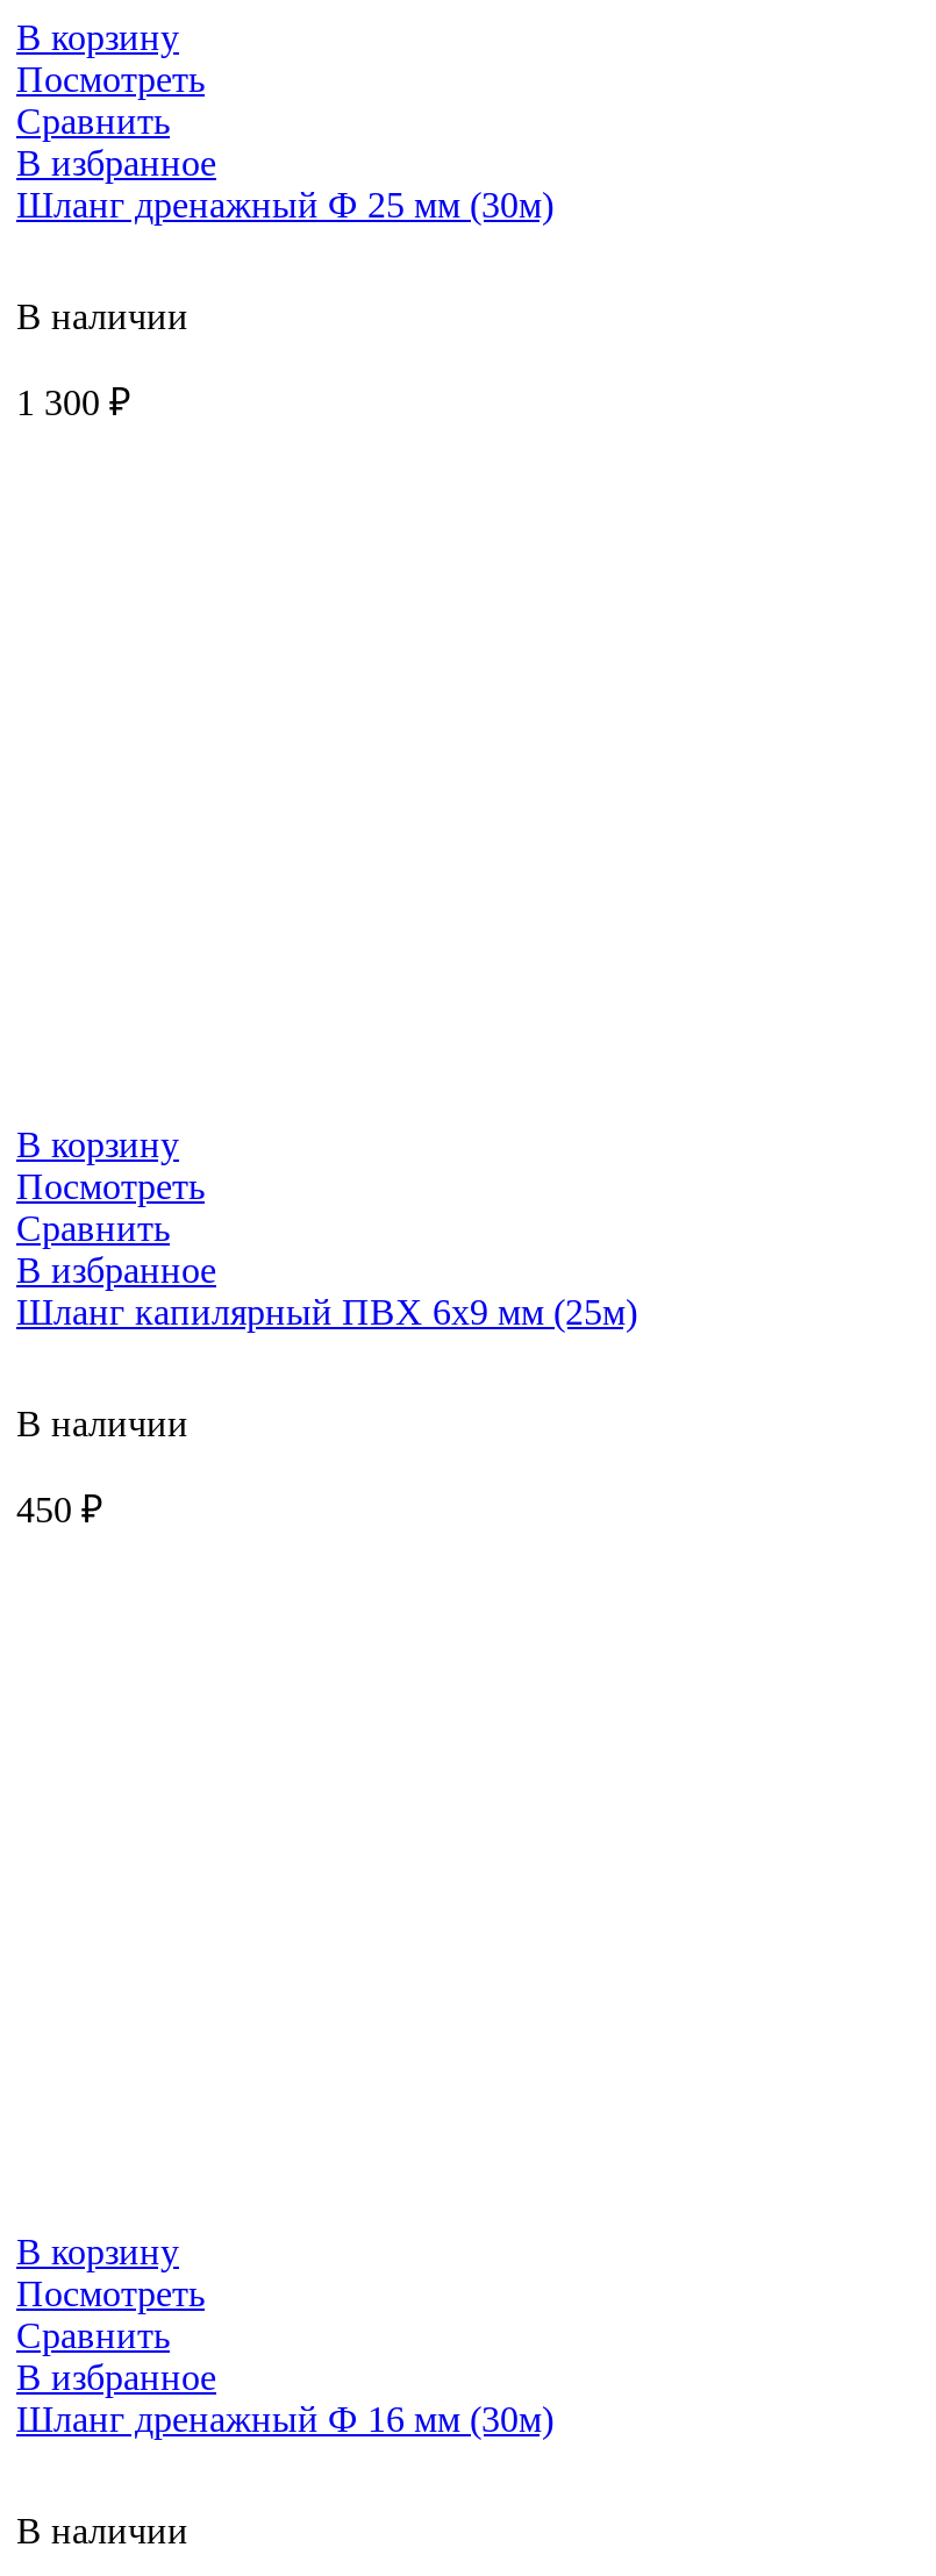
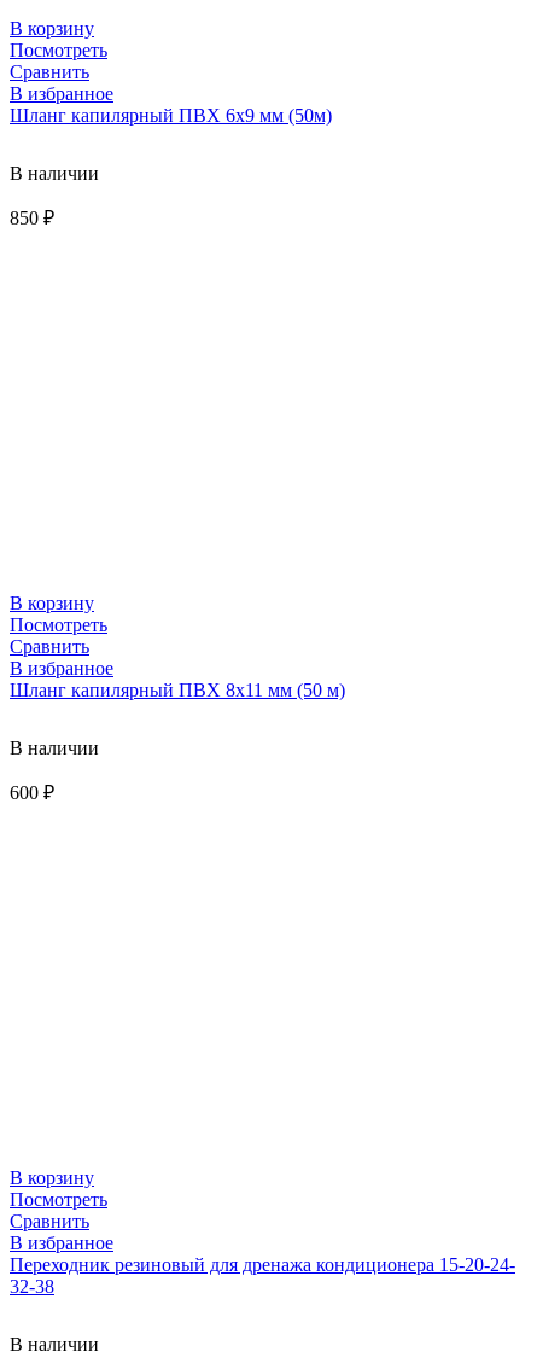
[16,184,553,224] Шланг дренажный Ф 25 мм (30м) -> [10,105,332,125] Шланг капилярный ПВХ 6х9 мм (50м)
[16,382,130,421] 1 300 ₽ -> [10,207,54,228] 850 ₽
[16,1291,637,1331] Шланг капилярный ПВХ 6х9 мм (25м) -> [10,679,345,700] Шланг капилярный ПВХ 8х11 мм (50 м)
[16,1489,102,1529] 450 ₽ -> [10,782,54,802] 600 ₽
[16,2399,553,2438] Шланг дренажный Ф 16 мм (30м) -> [10,1254,515,1296] Переходник резиновый для дренажа кондиционера 15-20-24- | 32-38

